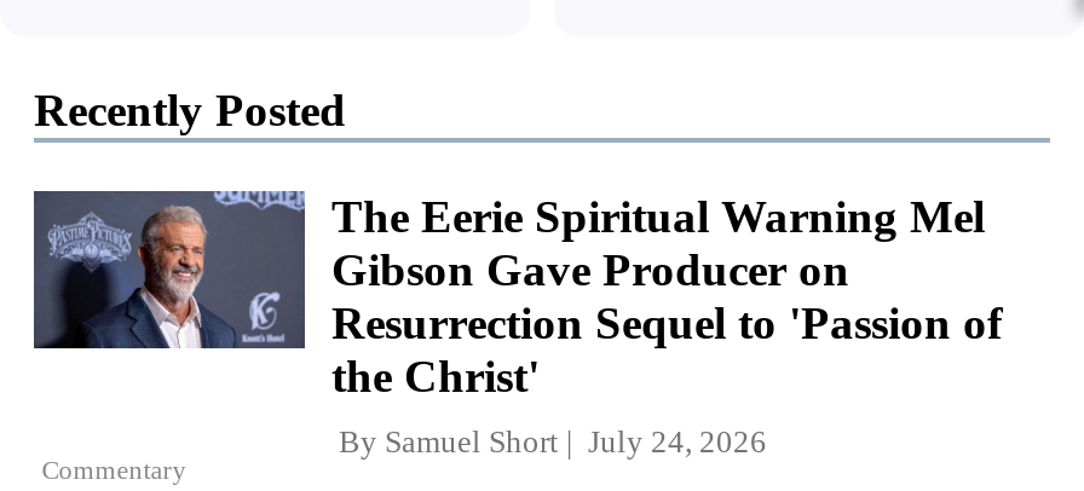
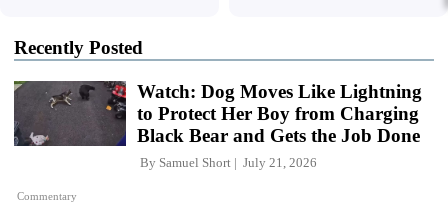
[34,189,1002,459] [image] | The Eerie Spiritual Warning Mel | Gibson Gave Producer on | Resurrection Sequel to 'Passion of | the Christ' | By Samuel Short July 24, 2026 -> [14,80,422,170] [image] | Watch: Dog Moves Like Lightning | to Protect Her Boy from Charging | Black Bear and Gets the Job Done | By Samuel Short July 21, 2026

